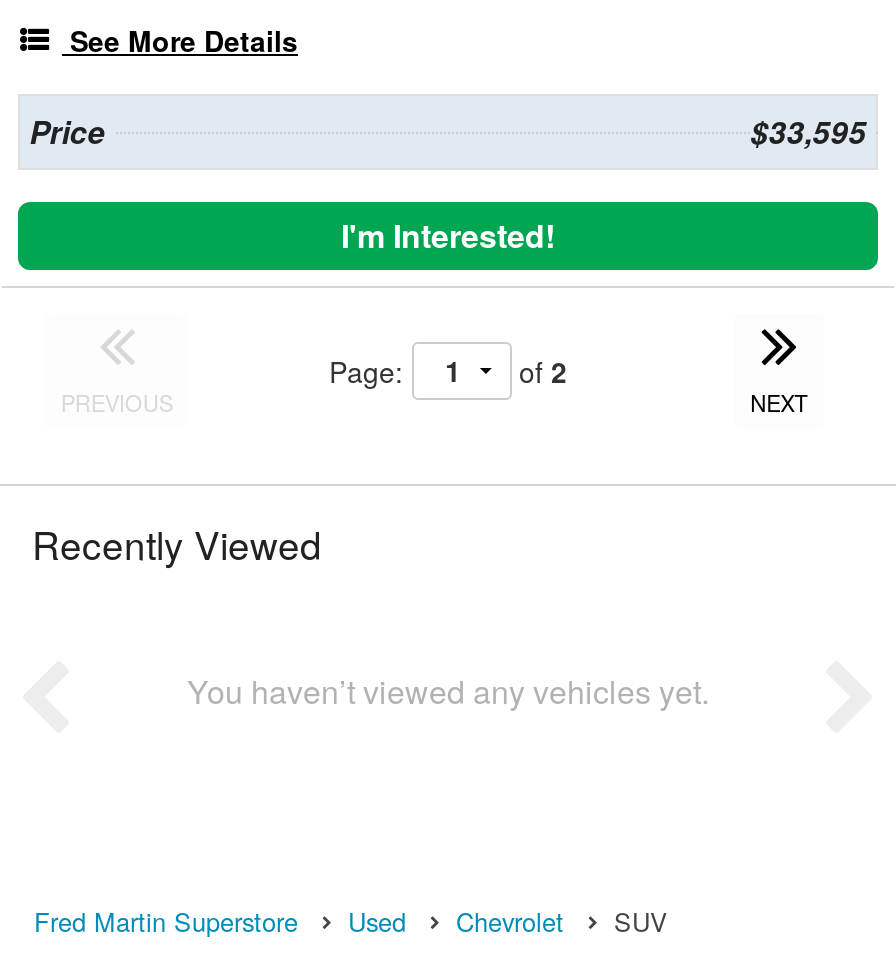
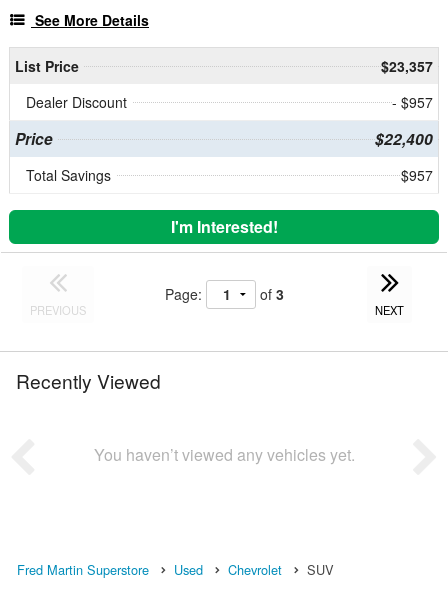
none -> [15,56,433,112] List Price | $23,357 | Dealer Discount | - $957
[750,110,866,154] $33,595 -> [26,128,433,185] $22,400 | Total Savings | $957
[511,351,567,391] of 2 -> [255,284,283,304] of 3

